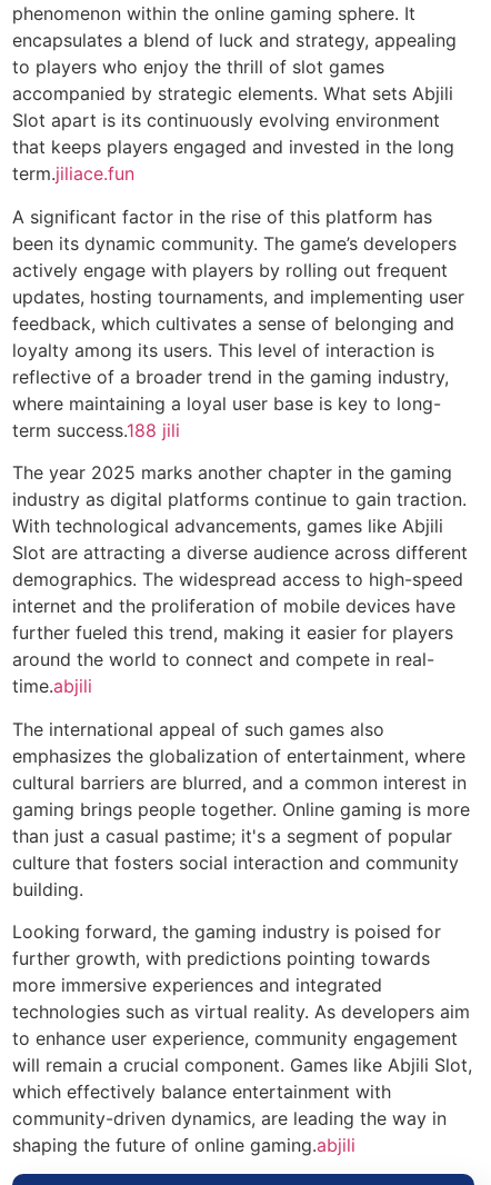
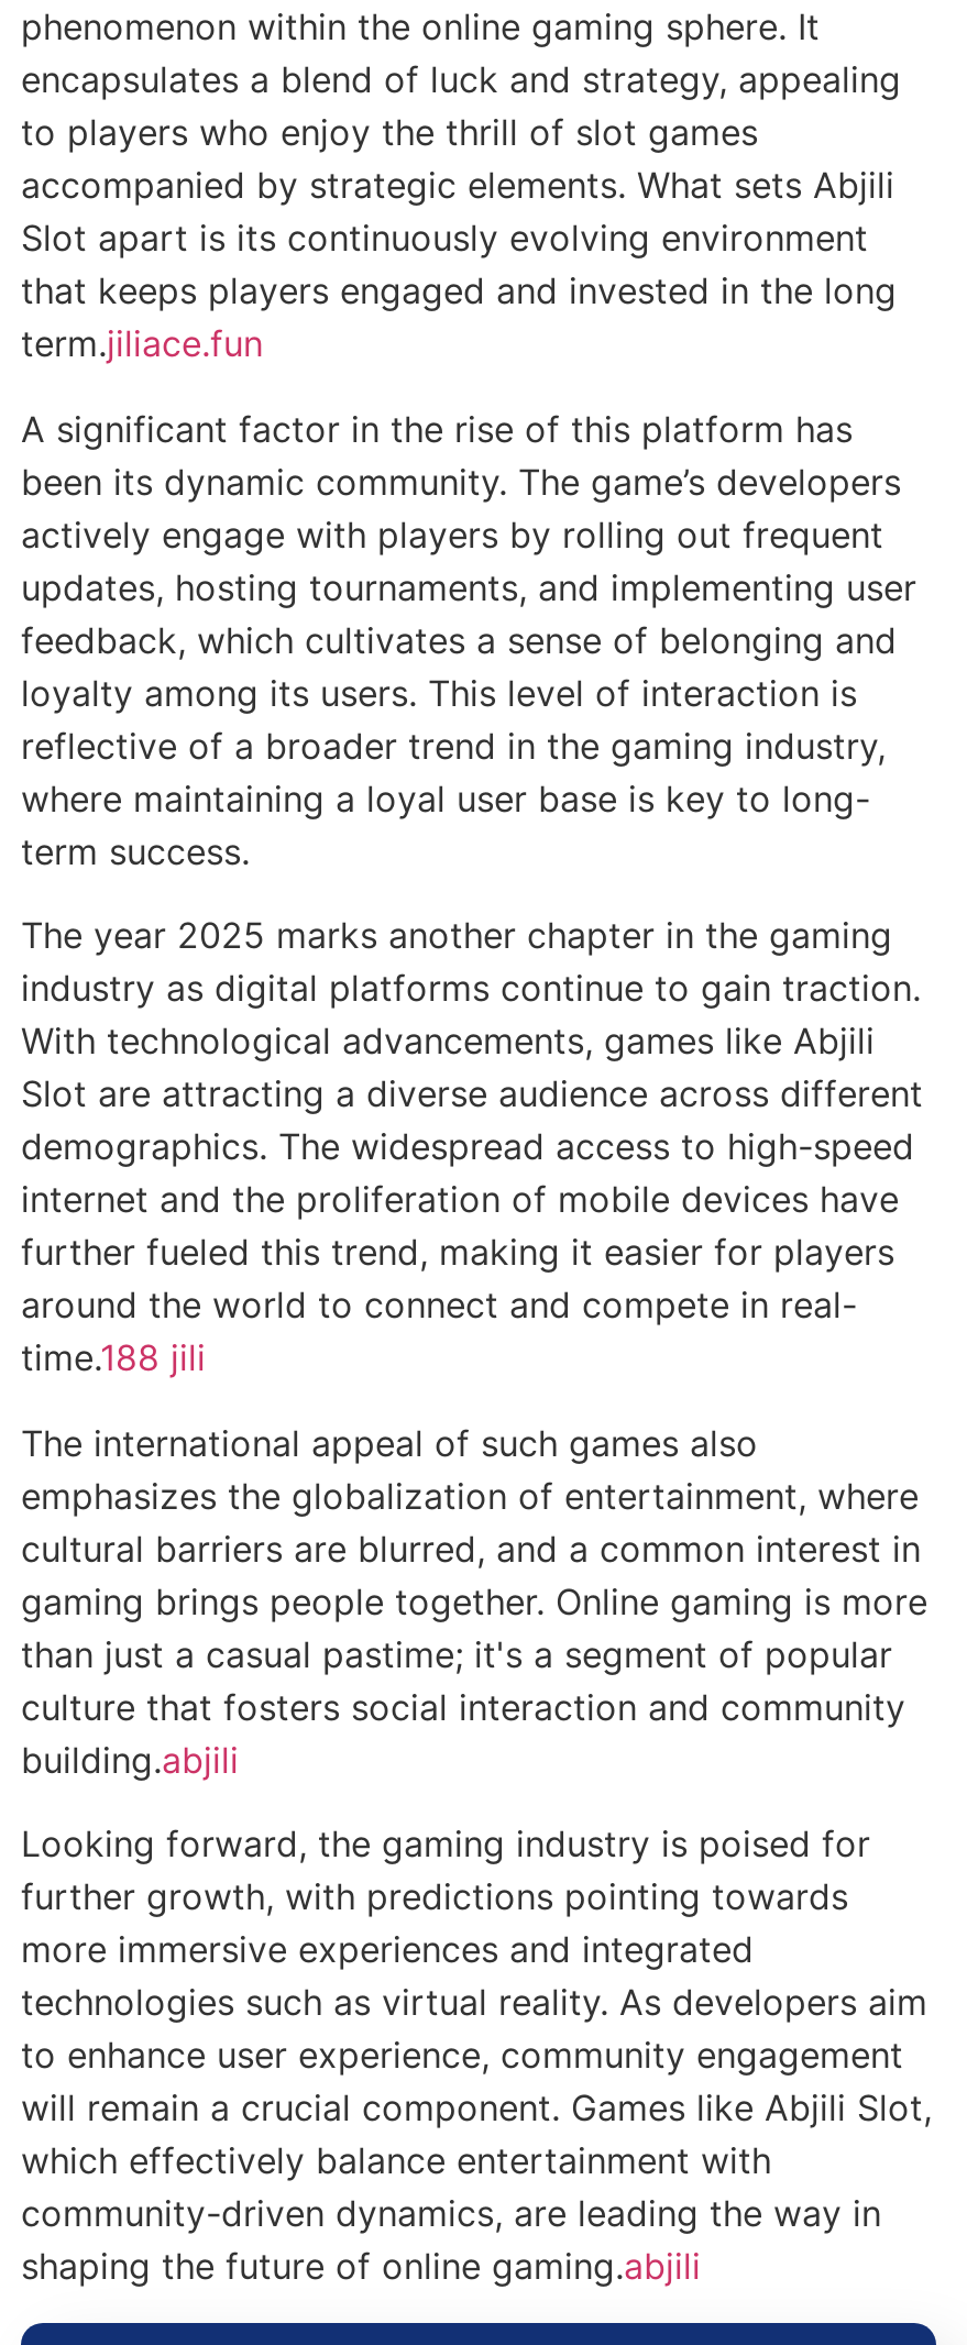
[12,419,180,441] term success.188 jili -> [21,829,250,873] term success.
[12,675,92,697] time.abjili -> [21,1336,206,1380] time.188 jili
[12,878,83,900] building. -> [21,1737,239,1781] building.abjili

